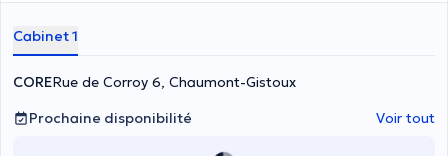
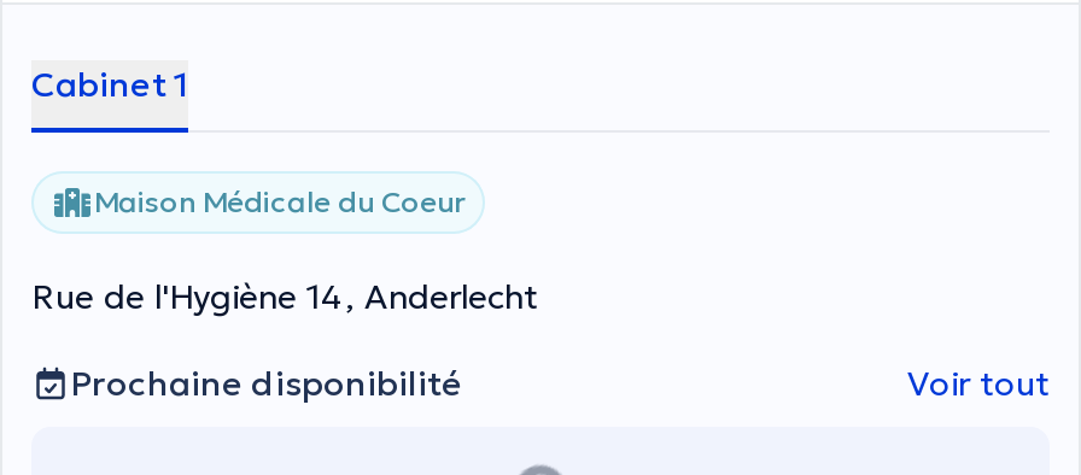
[13,73,296,91] CORERue de Corroy 6, Chaumont-Gistoux -> [31,183,538,318] Maison Médicale du Coeur | Rue de l'Hygiène 14, Anderlecht

